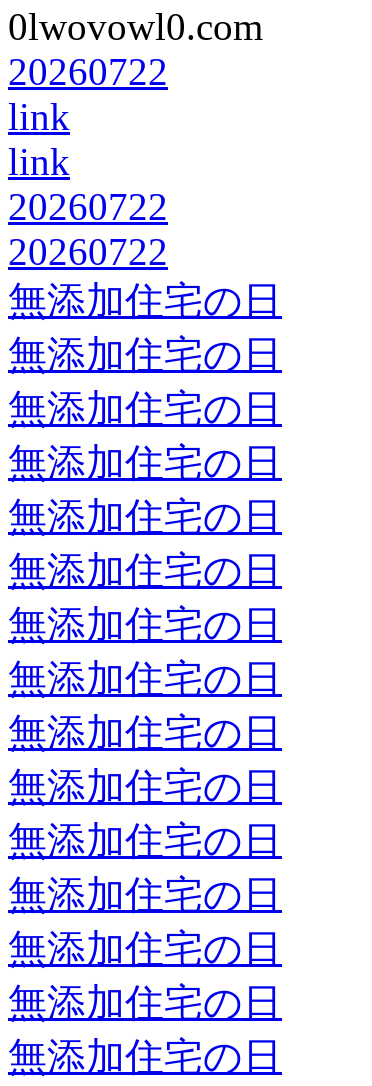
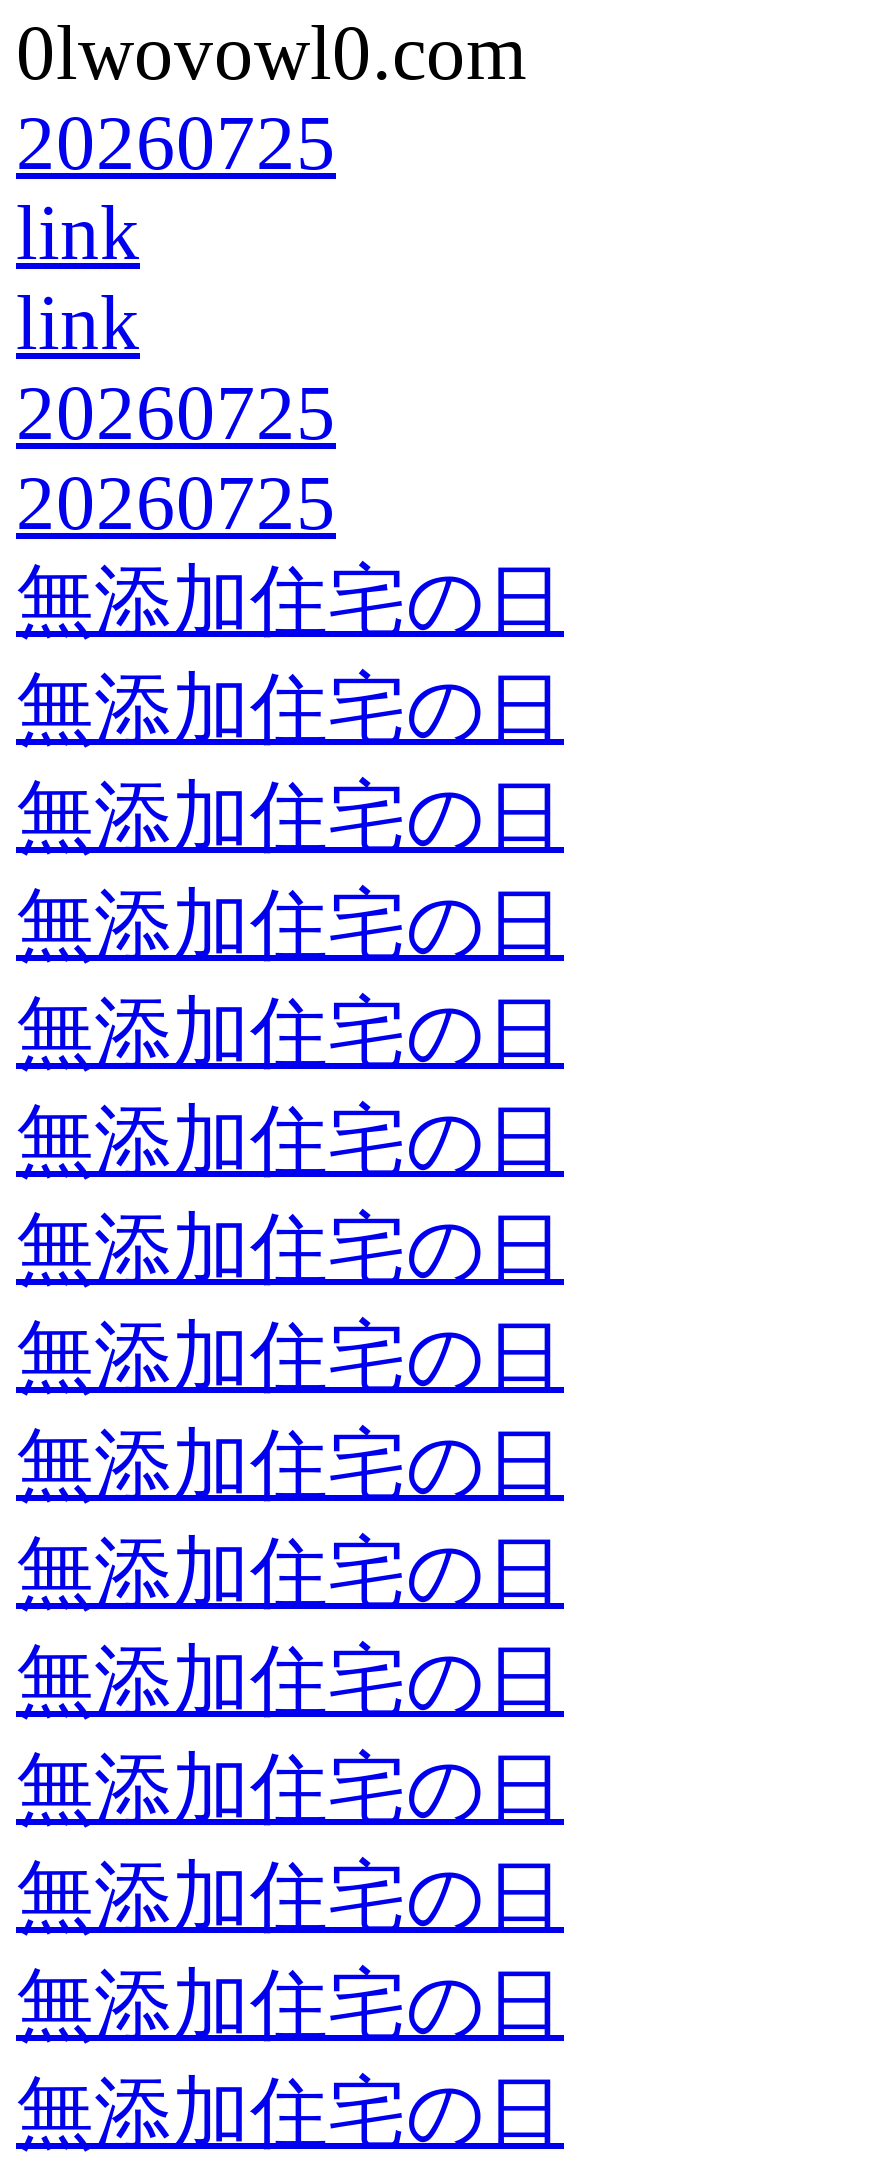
[8,50,168,93] 20260722 -> [16,99,336,185] 20260725
[8,185,168,228] 20260722 -> [16,369,336,455] 20260725
[8,230,168,273] 20260722 -> [16,459,336,545] 20260725

